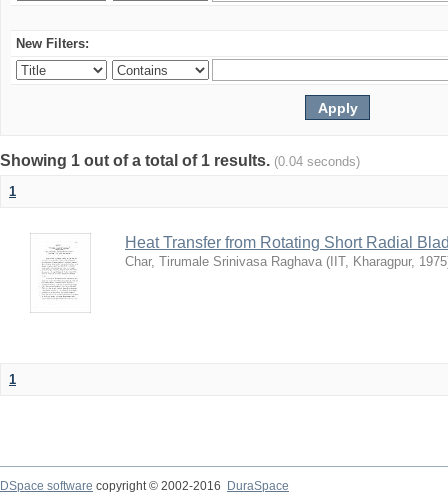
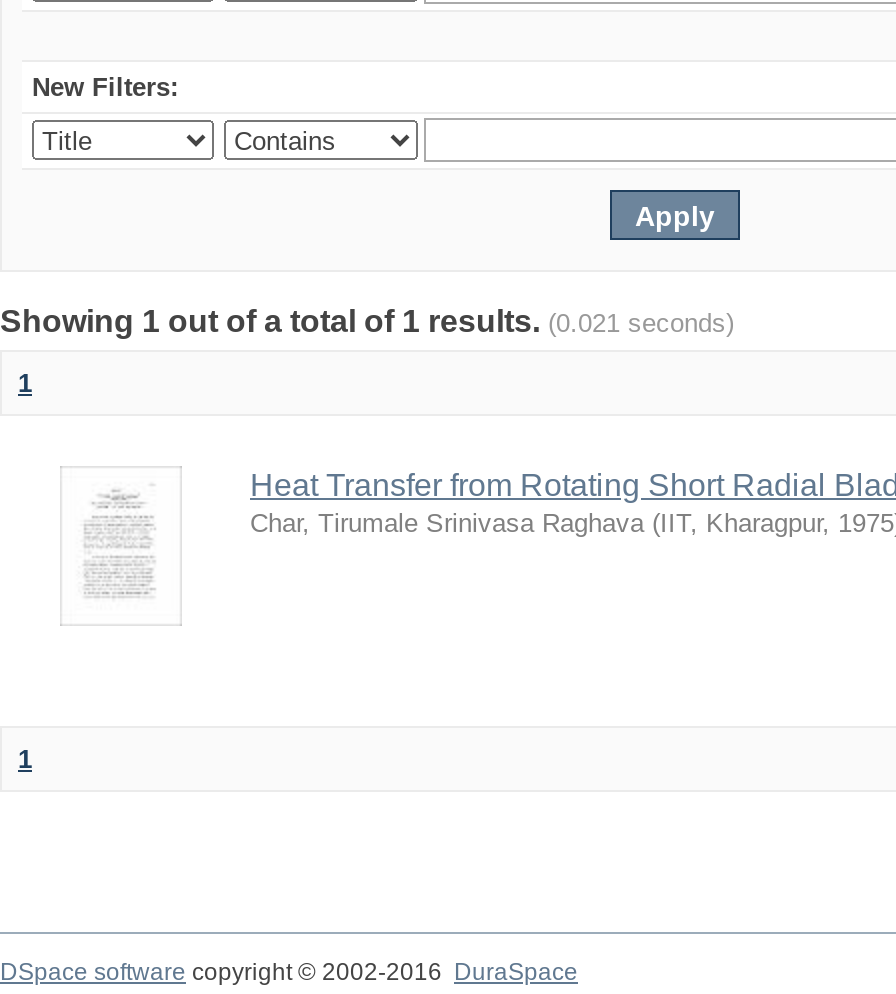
[0,152,360,169] Showing 1 out of a total of 1 results. (0.04 seconds) -> [0,304,734,338] Showing 1 out of a total of 1 results. (0.021 seconds)

